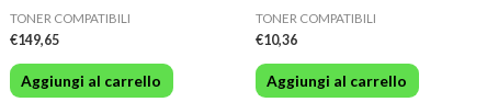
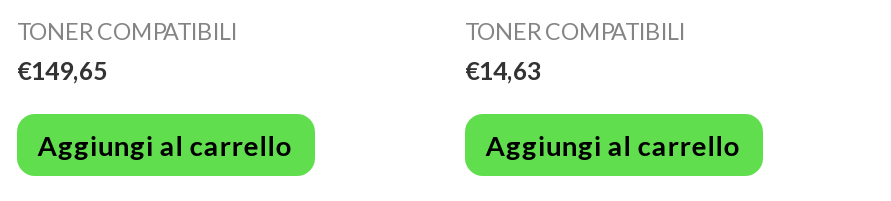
[256,32,297,49] €10,36 -> [465,57,541,87] €14,63

